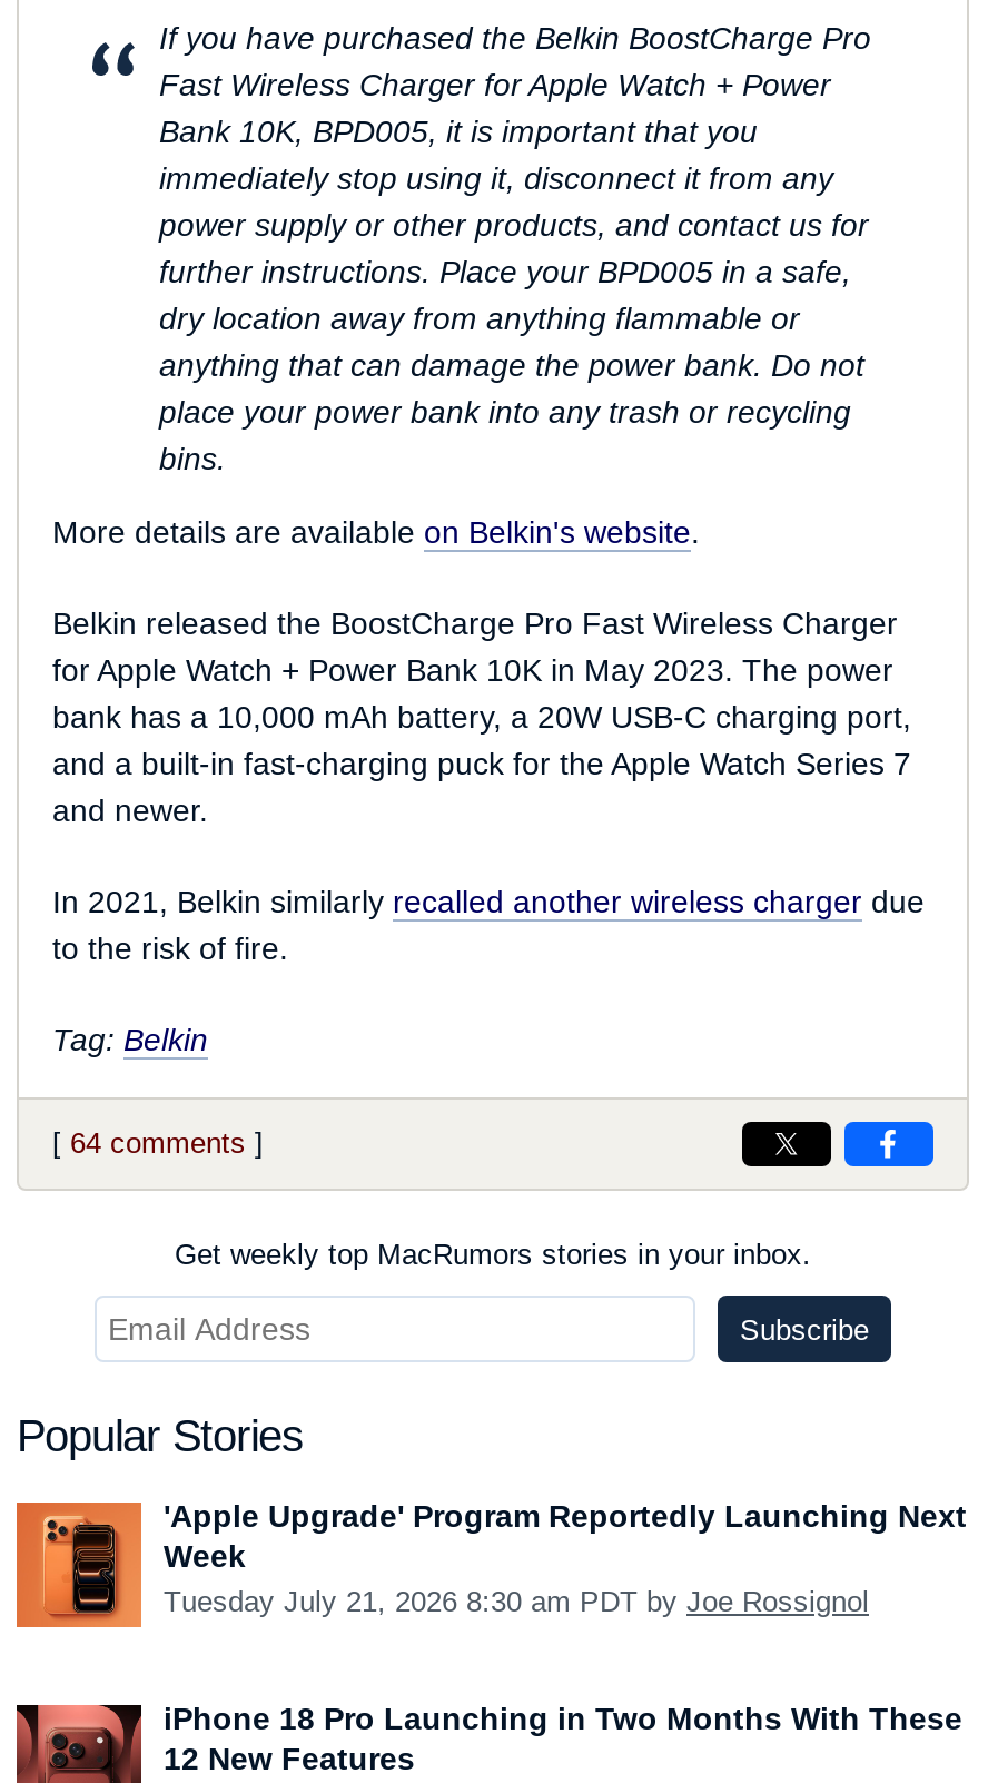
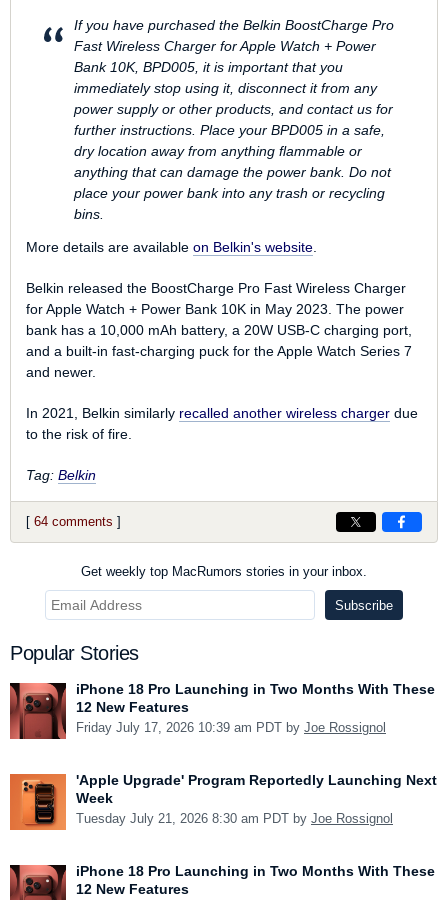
none -> [9,680,435,740] [image] | iPhone 18 Pro Launching in Two Months With These | 12 New Features | Friday July 17, 2026 10:39 am PDT by Joe Rossignol

